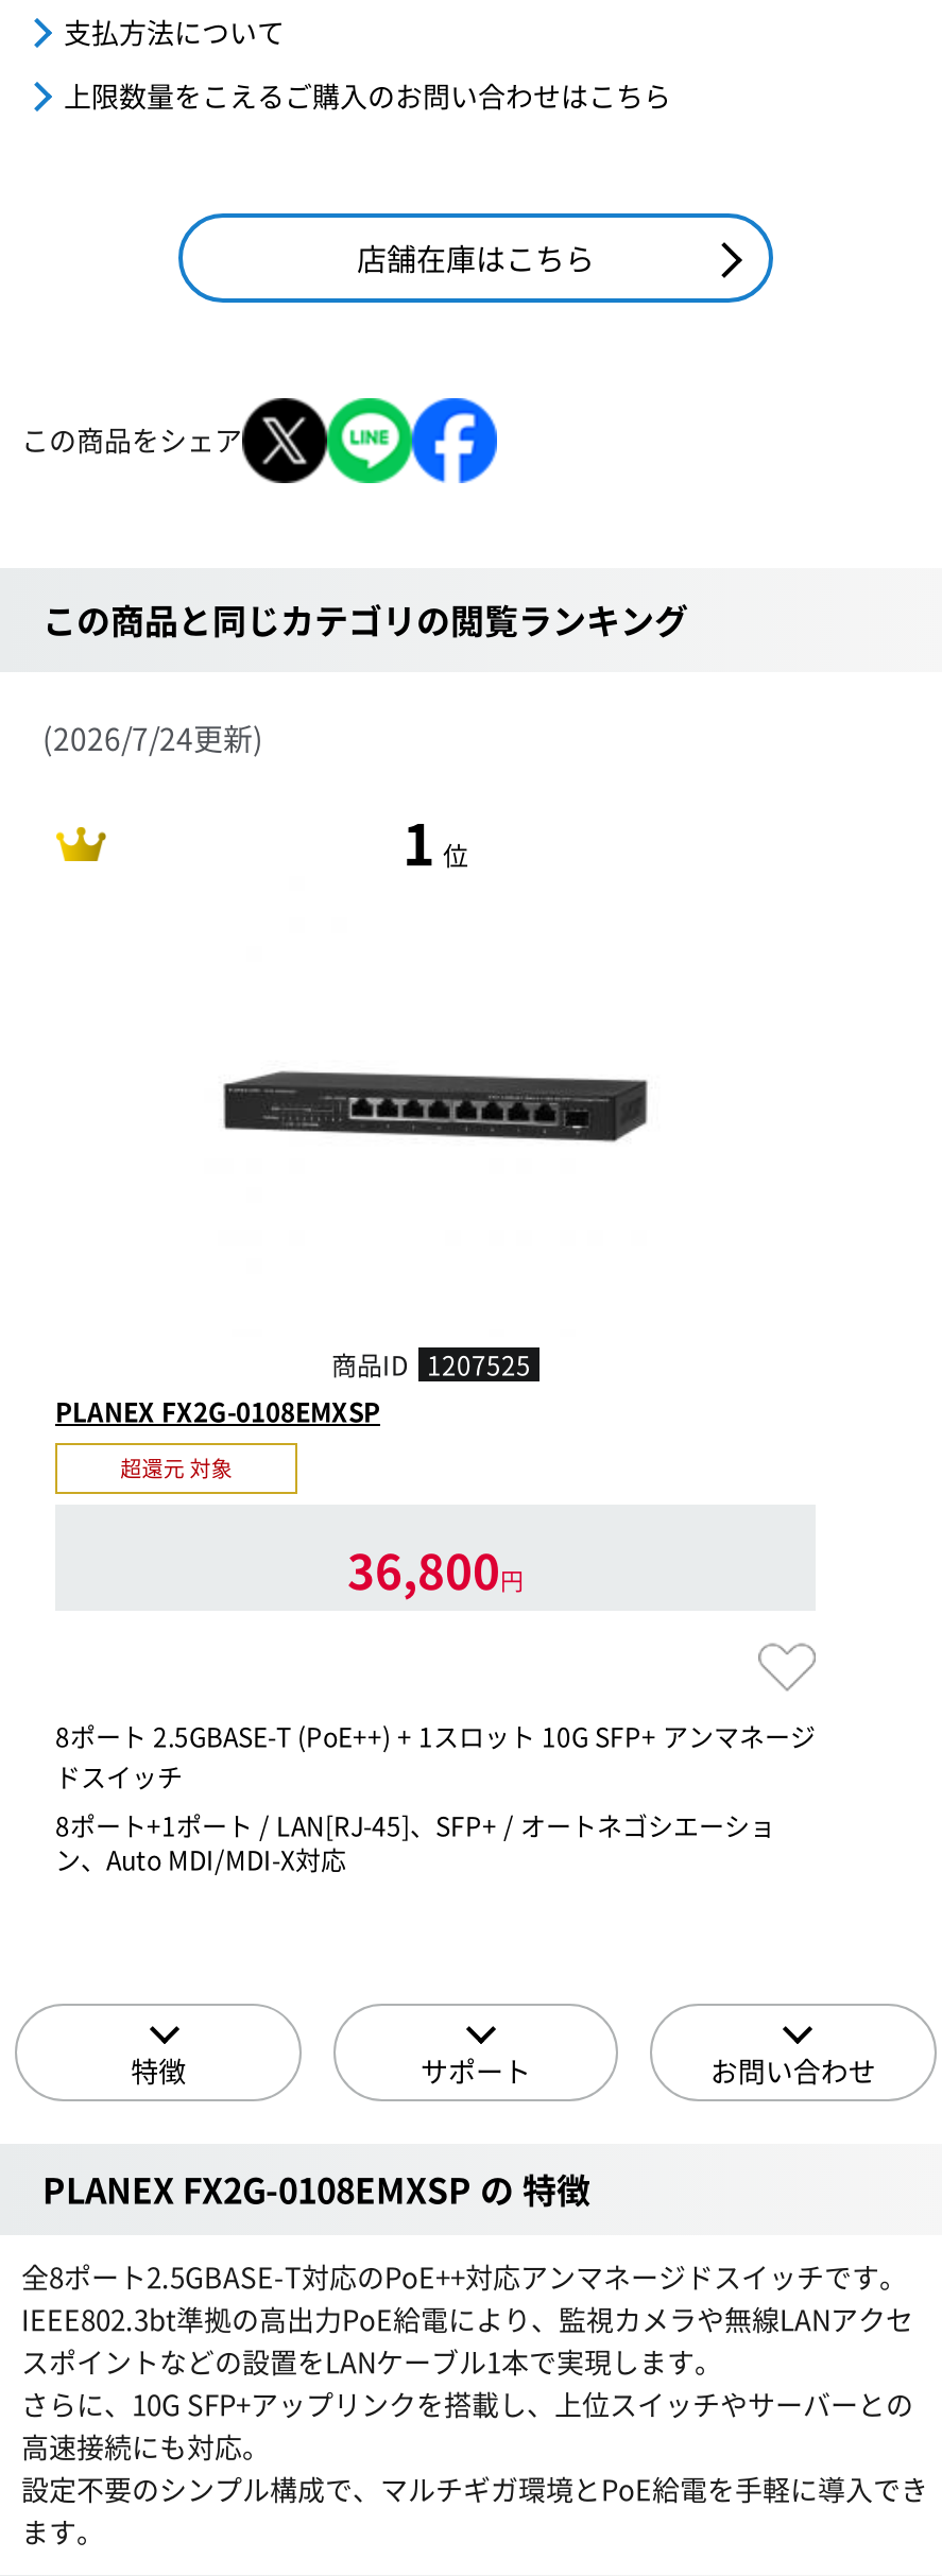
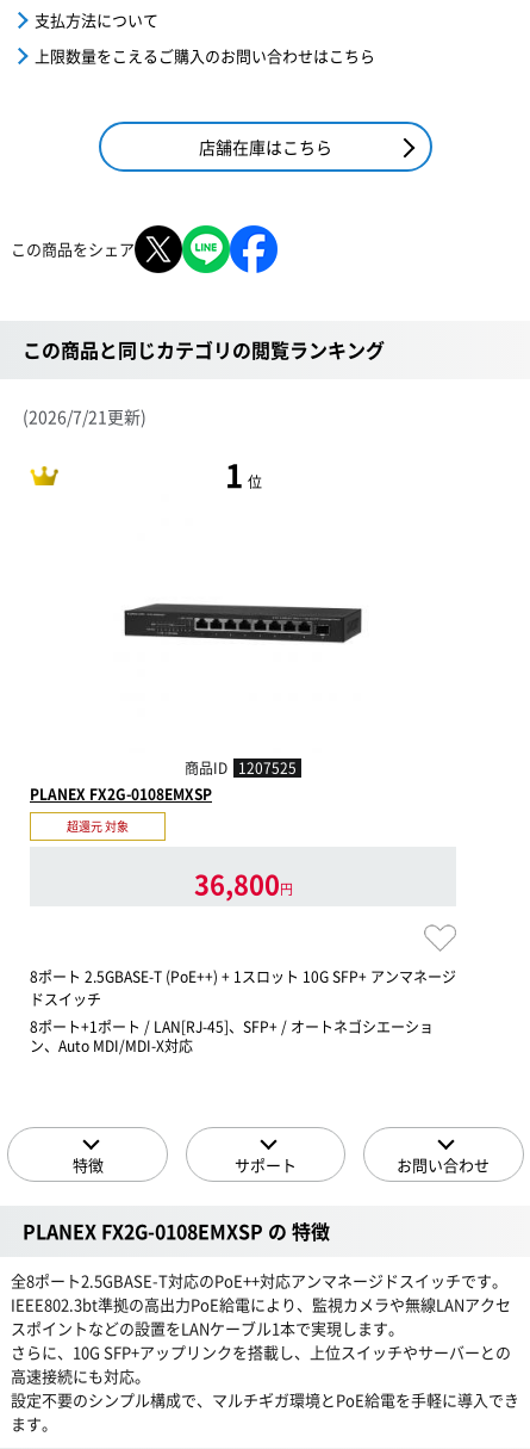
[42,717,263,759] (2026/7/24更新) -> [23,404,146,428] (2026/7/21更新)

